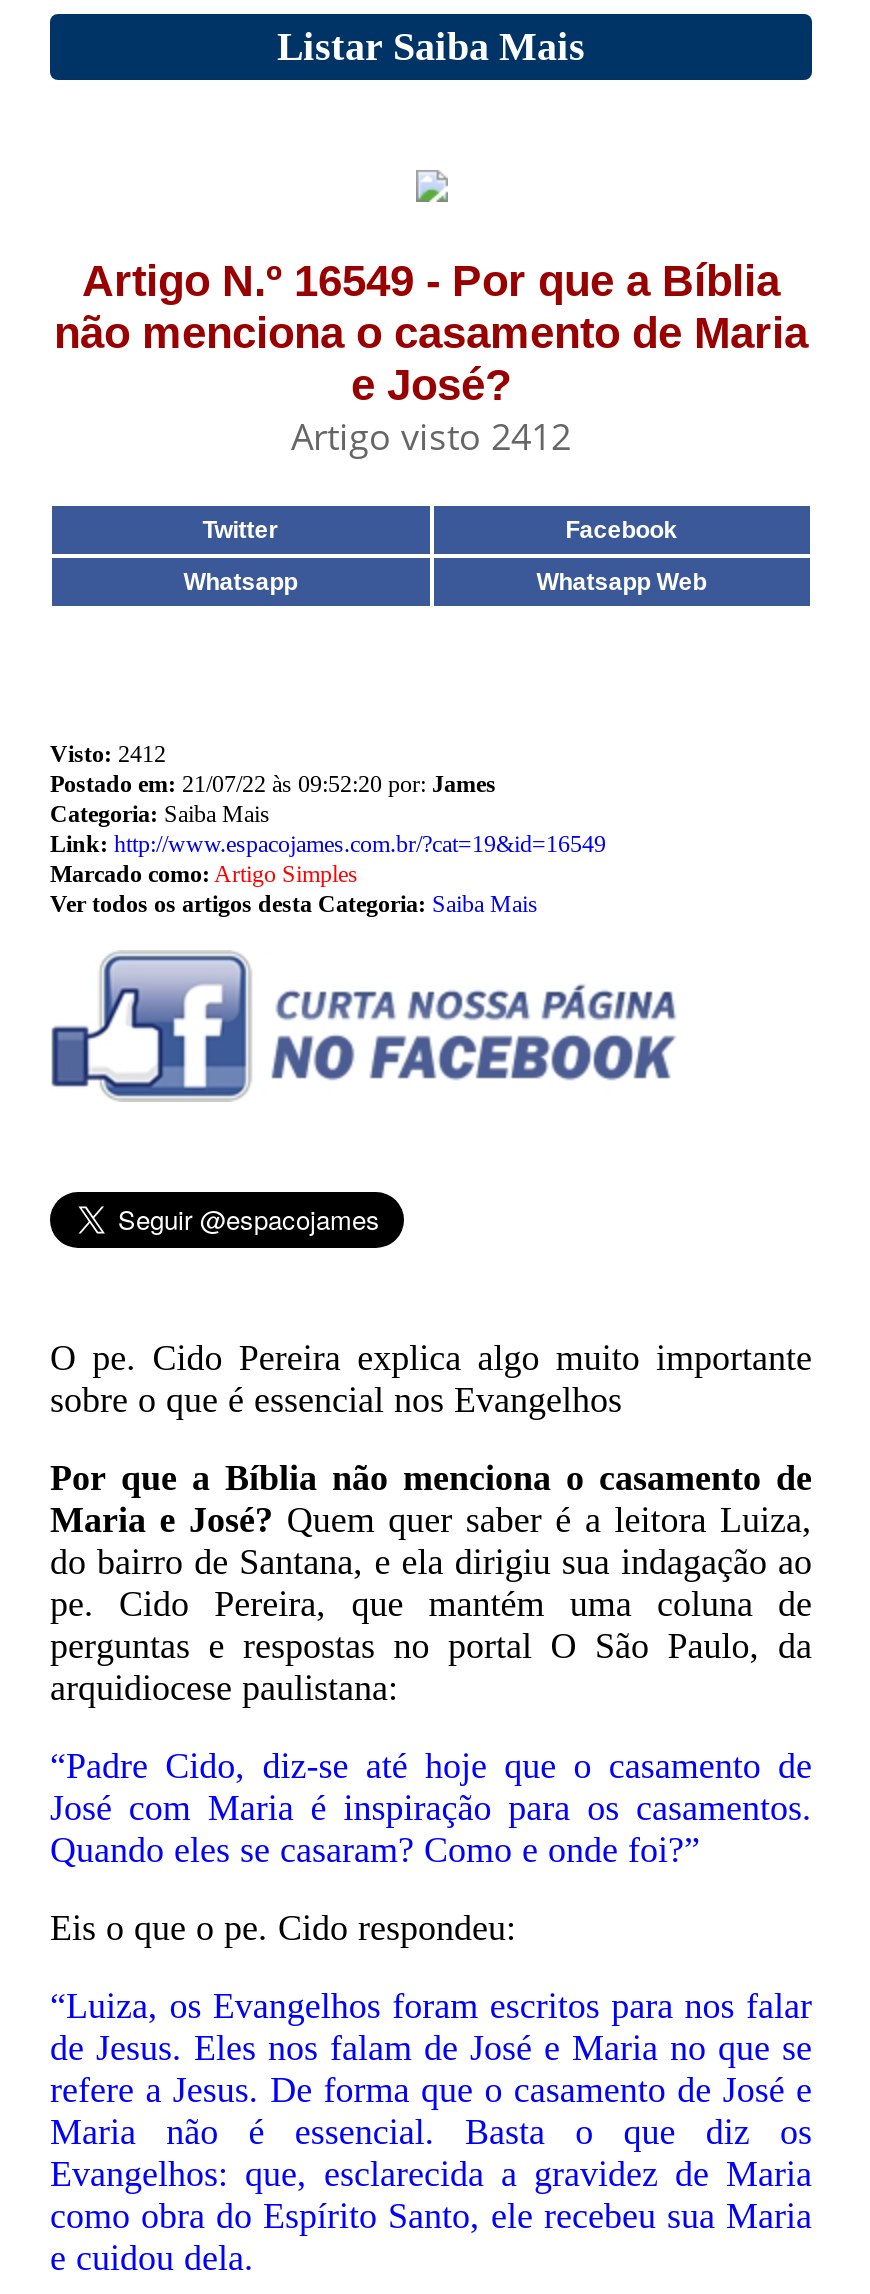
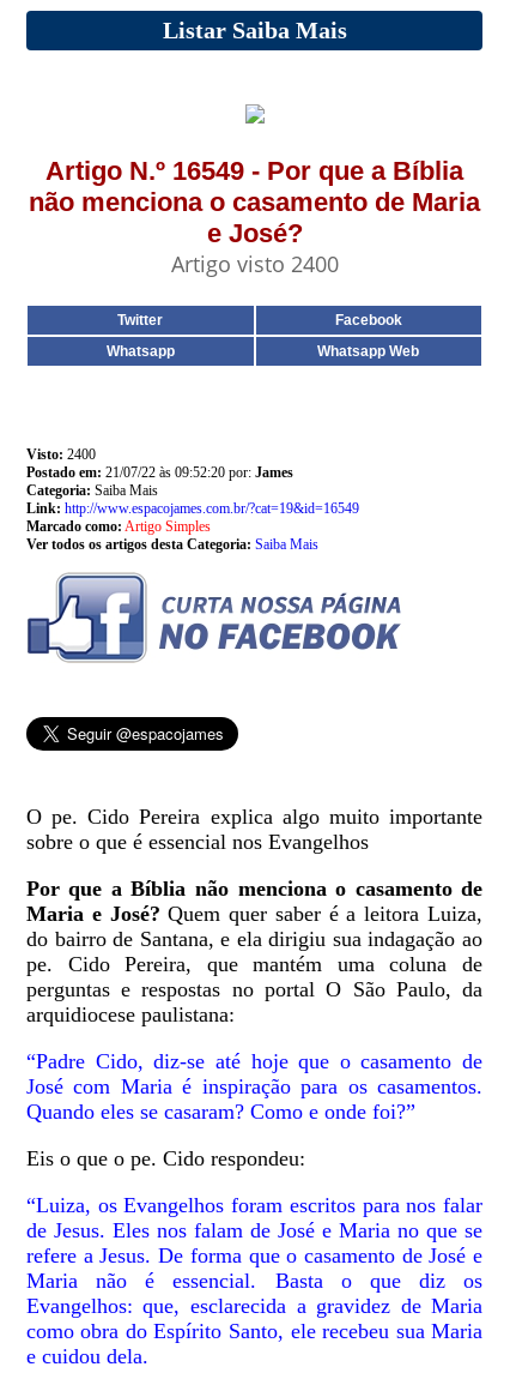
[291,412,571,460] Artigo visto 2412 -> [171,249,338,278] Artigo visto 2400
[50,740,166,768] Visto: 2412 -> [26,446,96,463] Visto: 2400

